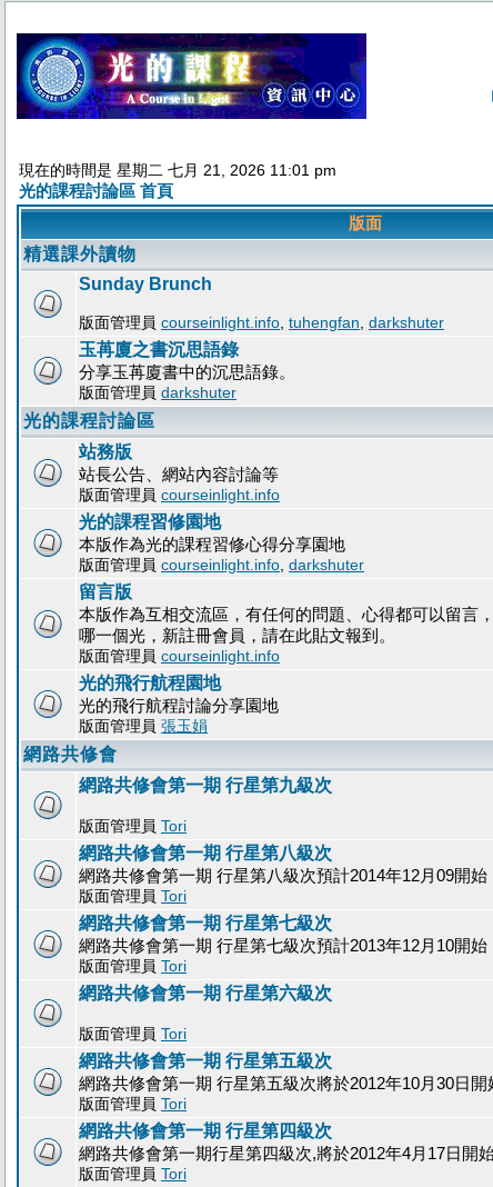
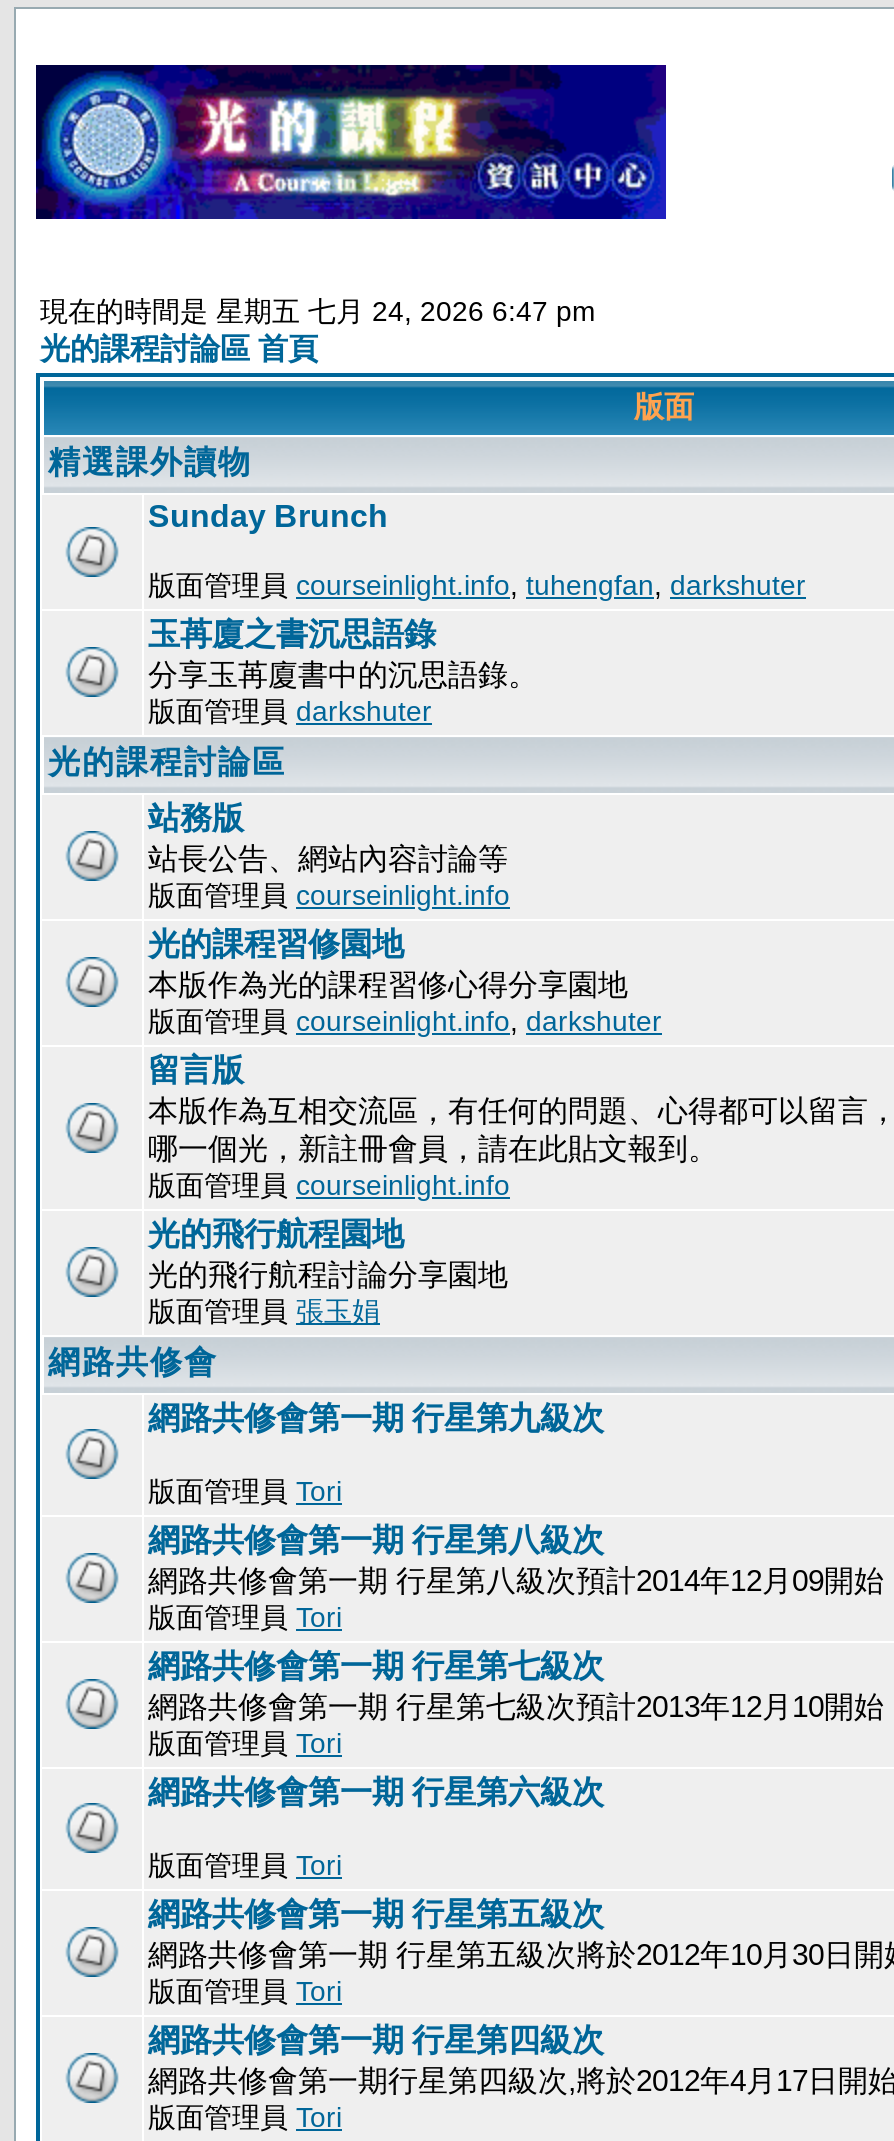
[19,161,336,179] 現在的時間是 星期二 七月 21, 2026 11:01 pm -> [40,295,596,327] 現在的時間是 星期五 七月 24, 2026 6:47 pm

